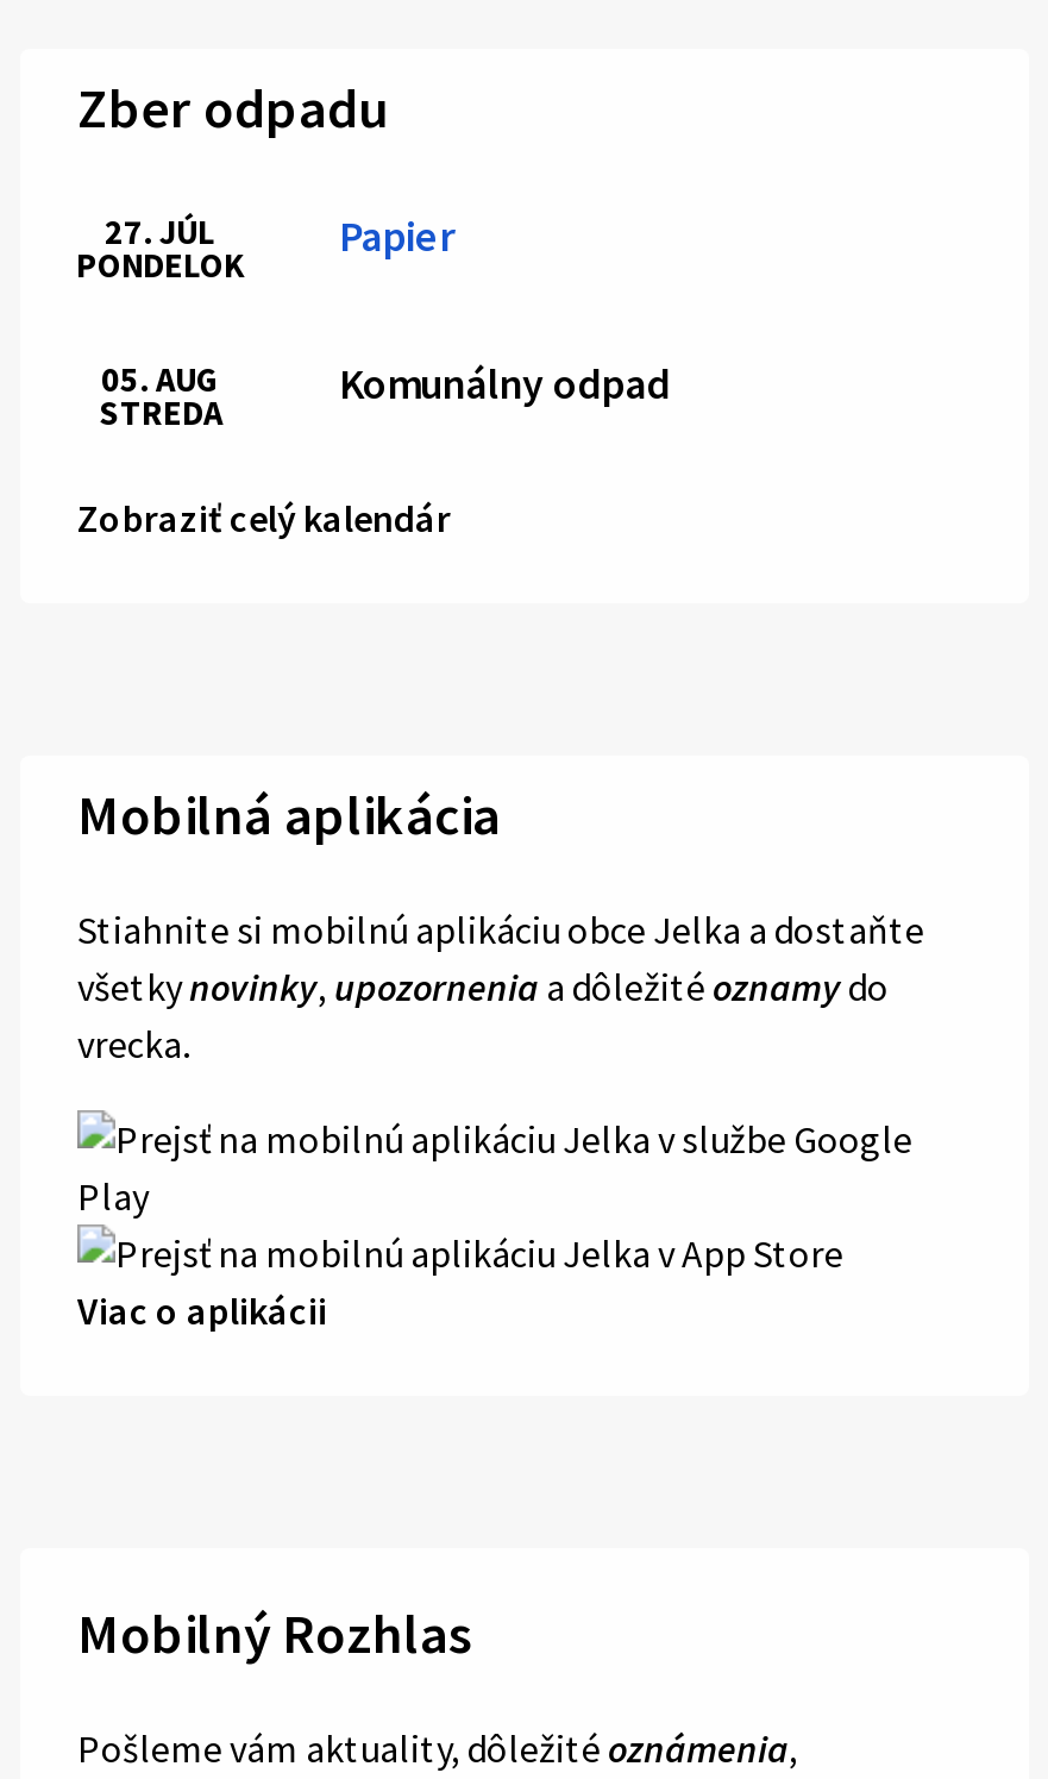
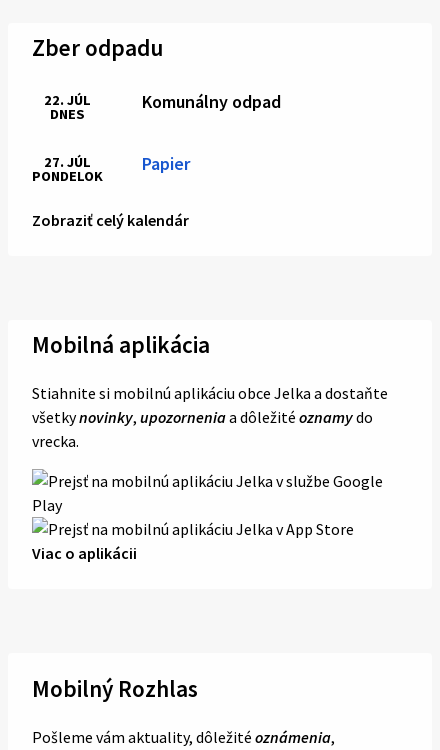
none -> [43,91,90,123] 22. JÚL | DNES
moved [76,208,453,287] -> [31,152,190,185]: Papier | 27. JÚL | PONDELOK
[99,359,222,435] 05. AUG | STREDA -> none
moved [339,355,670,410] -> [142,90,281,113]: Komunálny odpad

